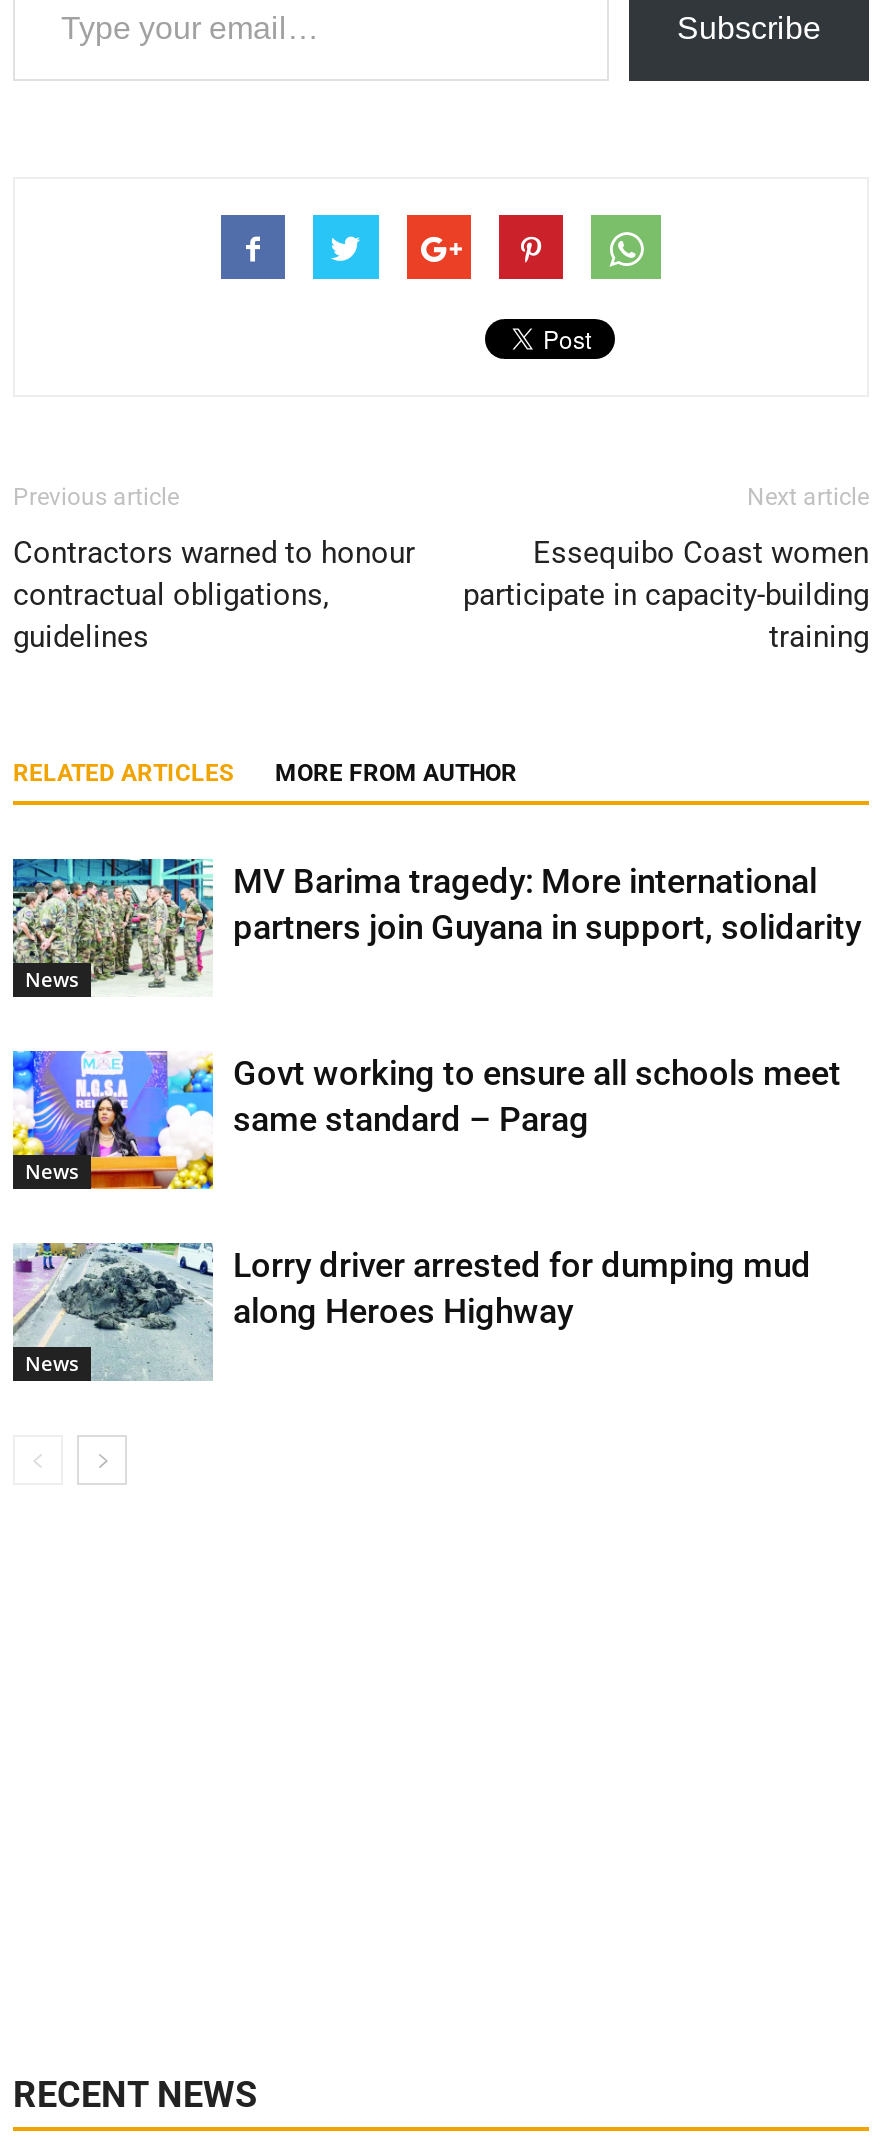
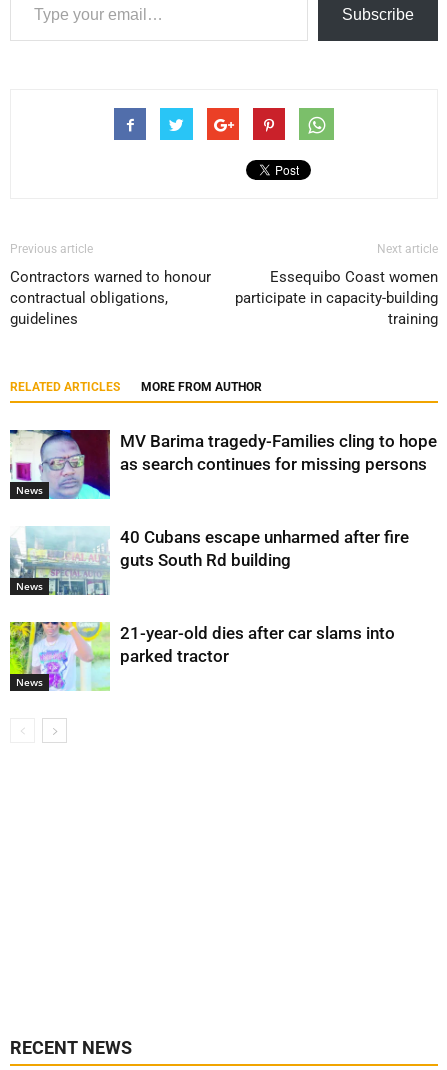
[11,857,861,997] [image] | MV Barima tragedy: More international | partners join Guyana in support, solidarity -> [10,429,437,500] [image] | MV Barima tragedy-Families cling to hope | as search continues for missing persons
[11,1049,841,1191] [image] | Govt working to ensure all schools meet | same standard – Parag -> [9,526,409,596] [image] | 40 Cubans escape unharmed after fire | guts South Rd building
[11,1241,811,1381] [image] | Lorry driver arrested for dumping mud | along Heroes Highway -> [9,621,395,691] [image] | 21-year-old dies after car slams into | parked tractor

